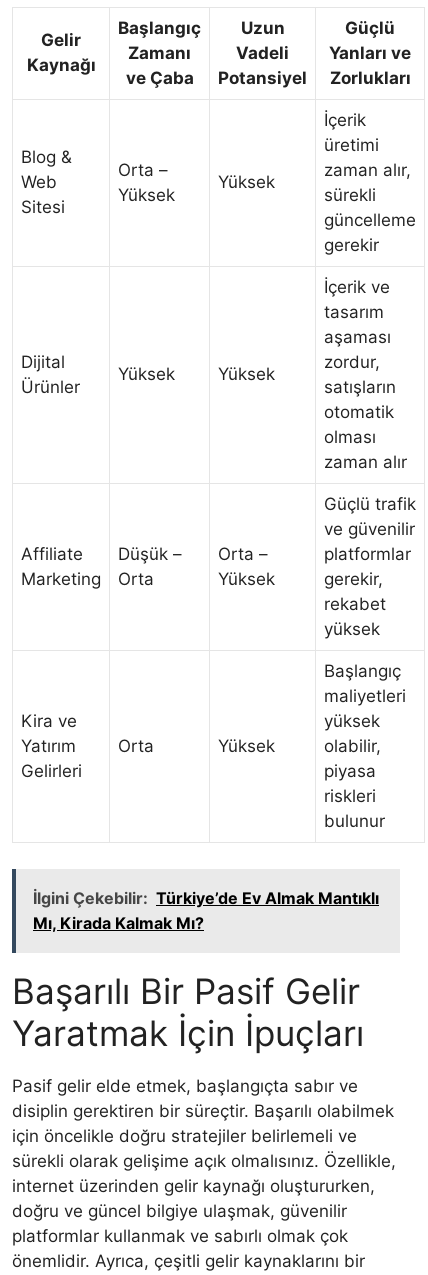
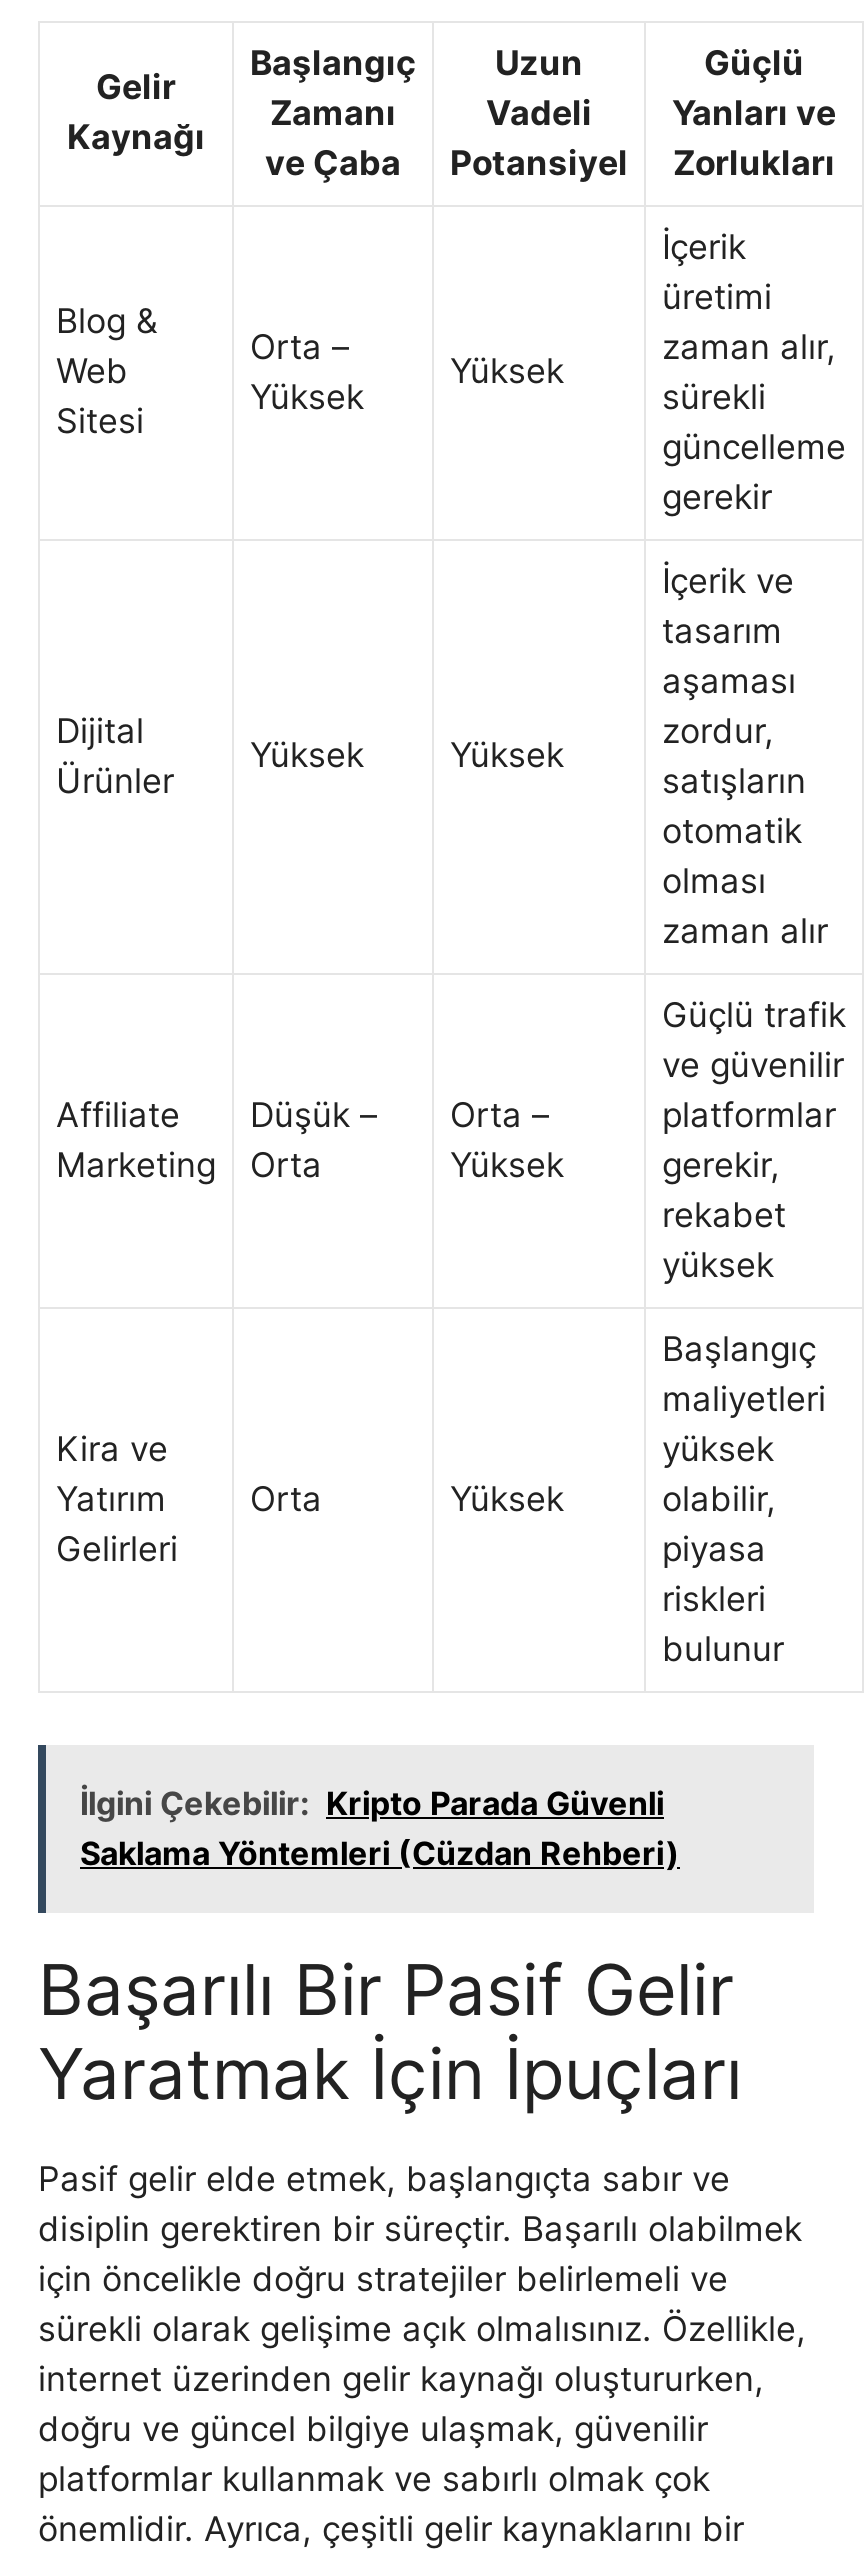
[33,888,379,933] İlgini Çekebilir: Türkiye’de Ev Almak Mantıklı | Mı, Kirada Kalmak Mı? -> [80,1783,680,1873] İlgini Çekebilir: Kripto Parada Güvenli | Saklama Yöntemleri (Cüzdan Rehberi)

